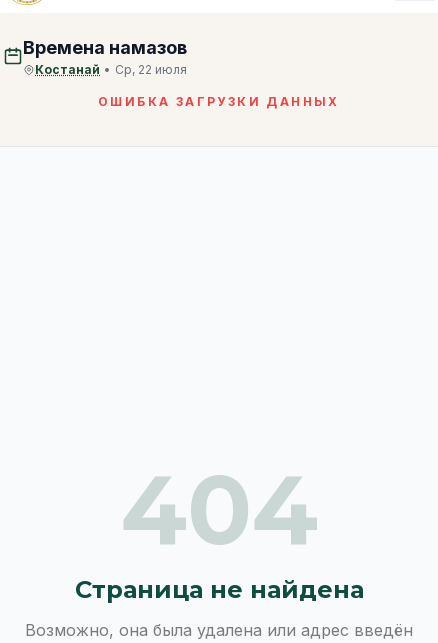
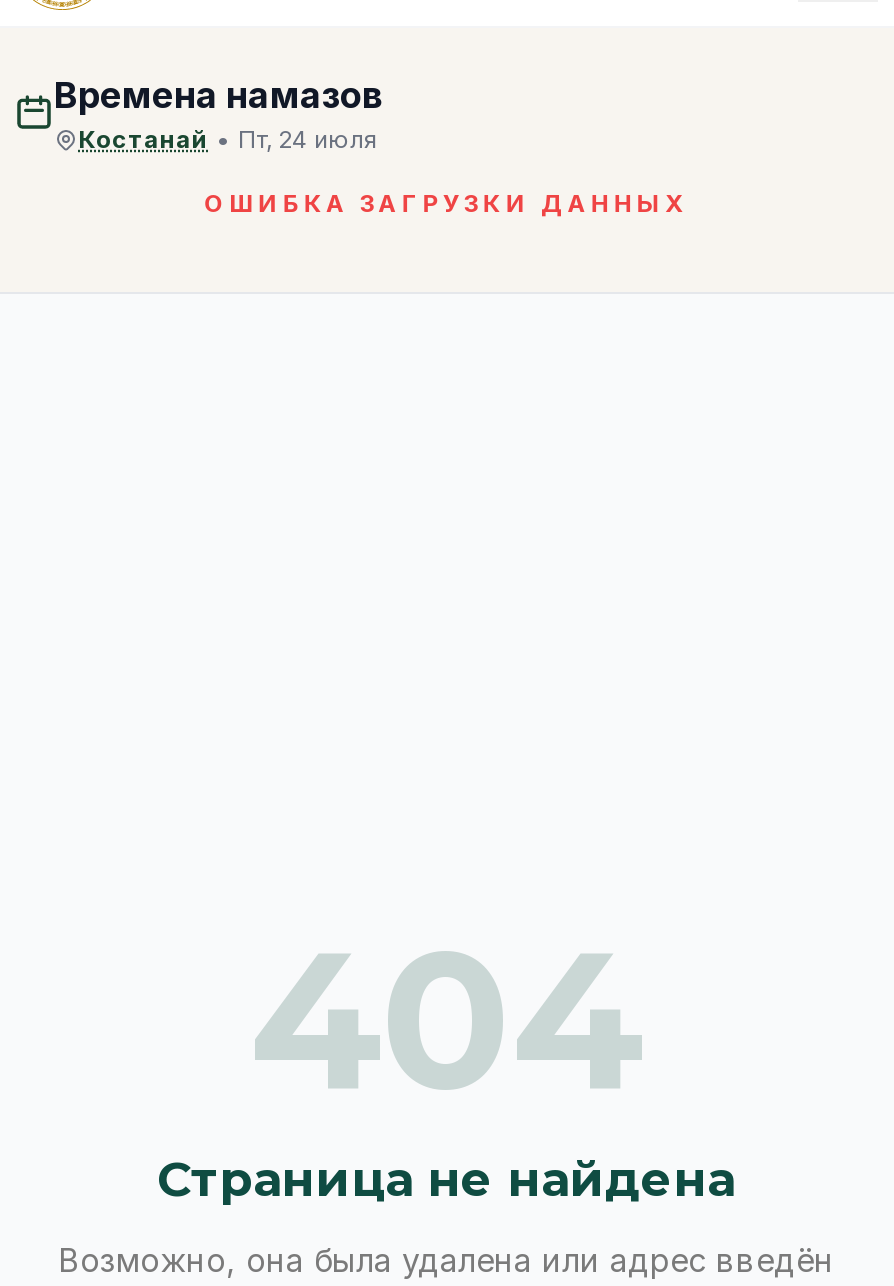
[35,62,187,77] Костанай • Ср, 22 июля -> [78,124,378,154] Костанай • Пт, 24 июля

